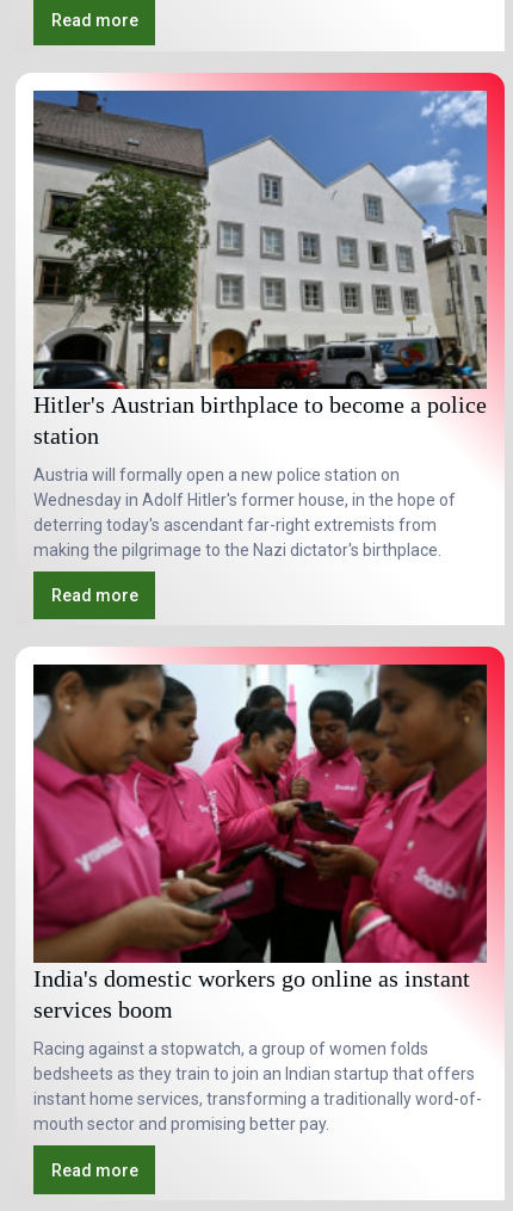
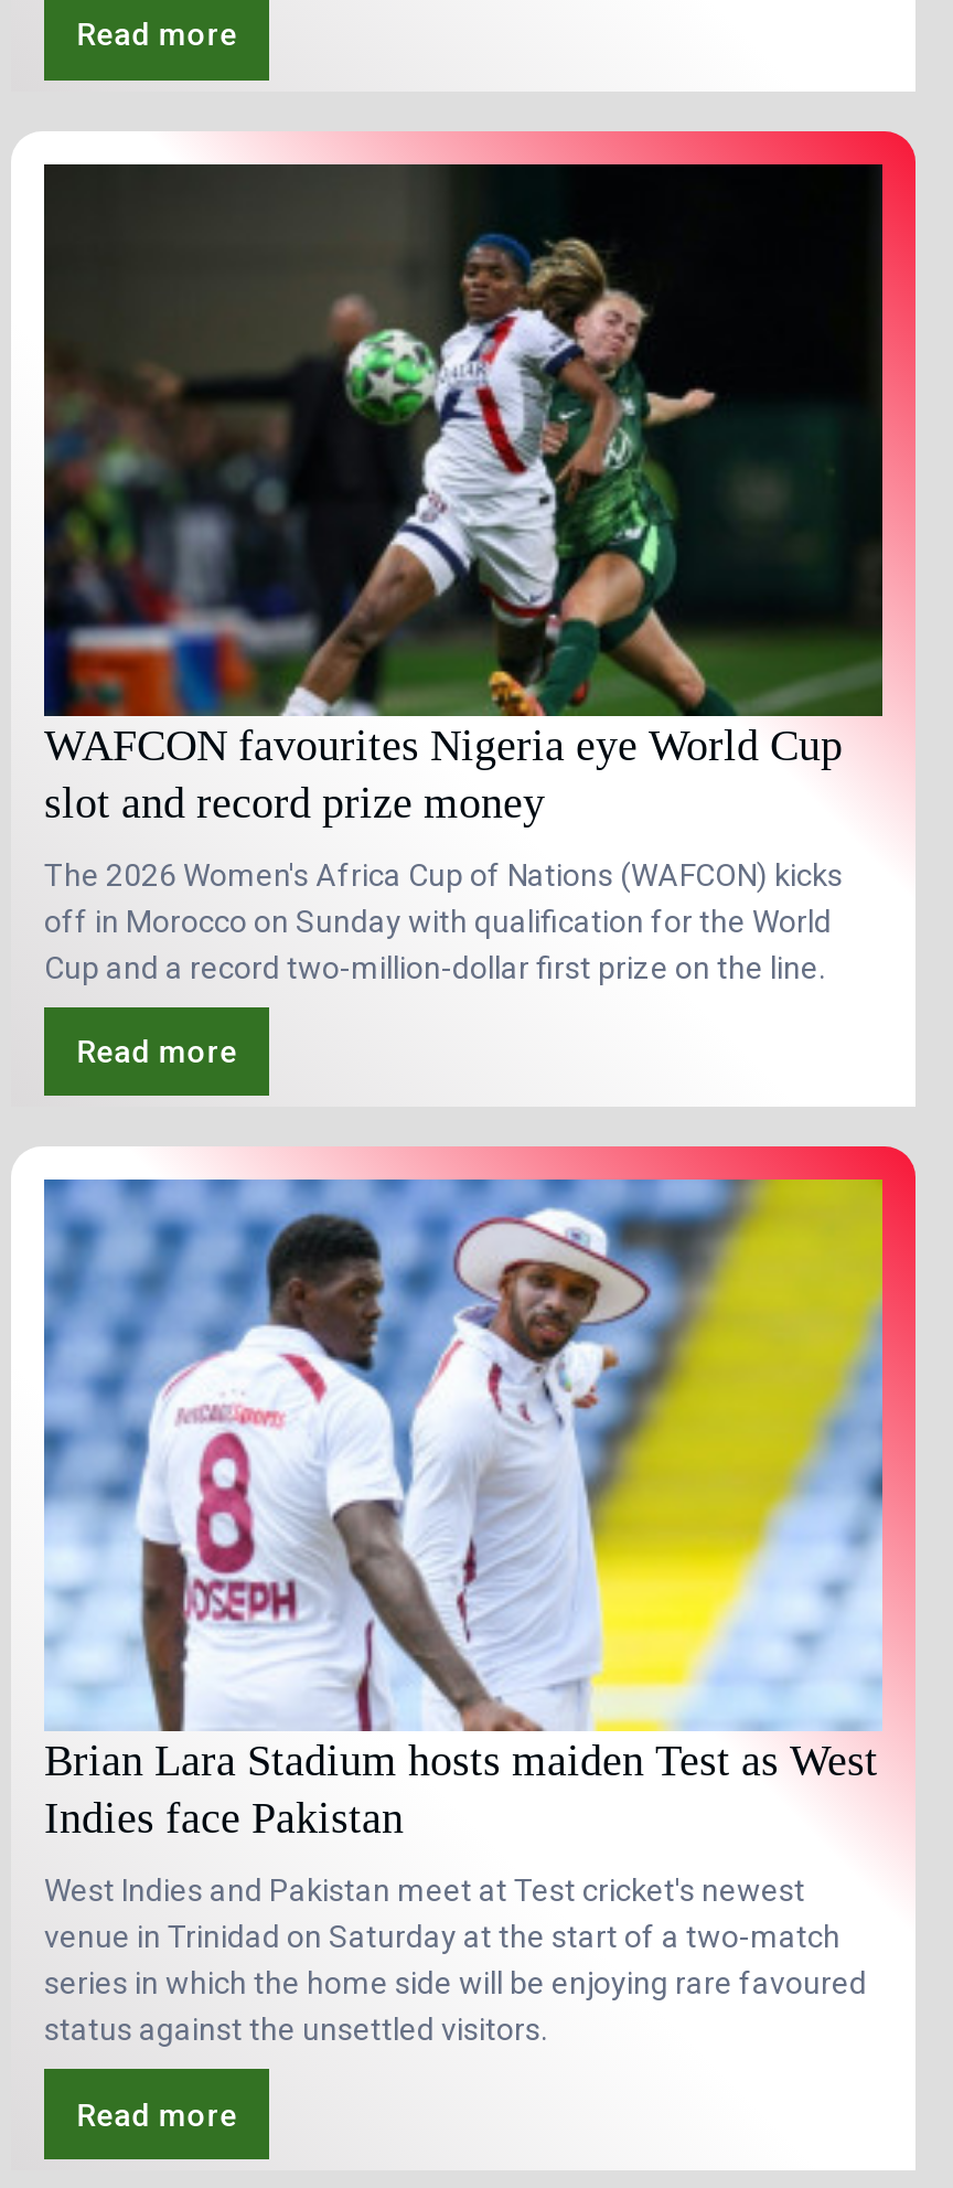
[32,89,488,448] [image] | Hitler's Austrian birthplace to become a police | station -> [44,162,885,826] [image] | WAFCON favourites Nigeria eye World Cup | slot and record prize money
[33,465,456,559] Austria will formally open a new police station on | Wednesday in Adolf Hitler's former house, in the hope of | deterring today's ascendant far-right extremists from | making the pilgrimage to the Nazi dictator's birthplace. -> [44,856,843,984] The 2026 Women's Africa Cup of Nations (WAFCON) kicks | off in Morocco on Sunday with qualification for the World | Cup and a record two-million-dollar first prize on the line.
[32,663,488,1023] [image] | India's domestic workers go online as instant | services boom -> [42,1177,885,1842] [image] | Brian Lara Stadium hosts maiden Test as West | Indies face Pakistan
[33,1040,482,1134] Racing against a stopwatch, a group of women folds | bedsheets as they train to join an Indian startup that offers | instant home services, transforming a traditionally word-of- | mouth sector and promising better pay. -> [44,1873,867,2047] West Indies and Pakistan meet at Test cricket's newest | venue in Trinidad on Saturday at the start of a two-match | series in which the home side will be enjoying rare favoured | status against the unsettled visitors.

